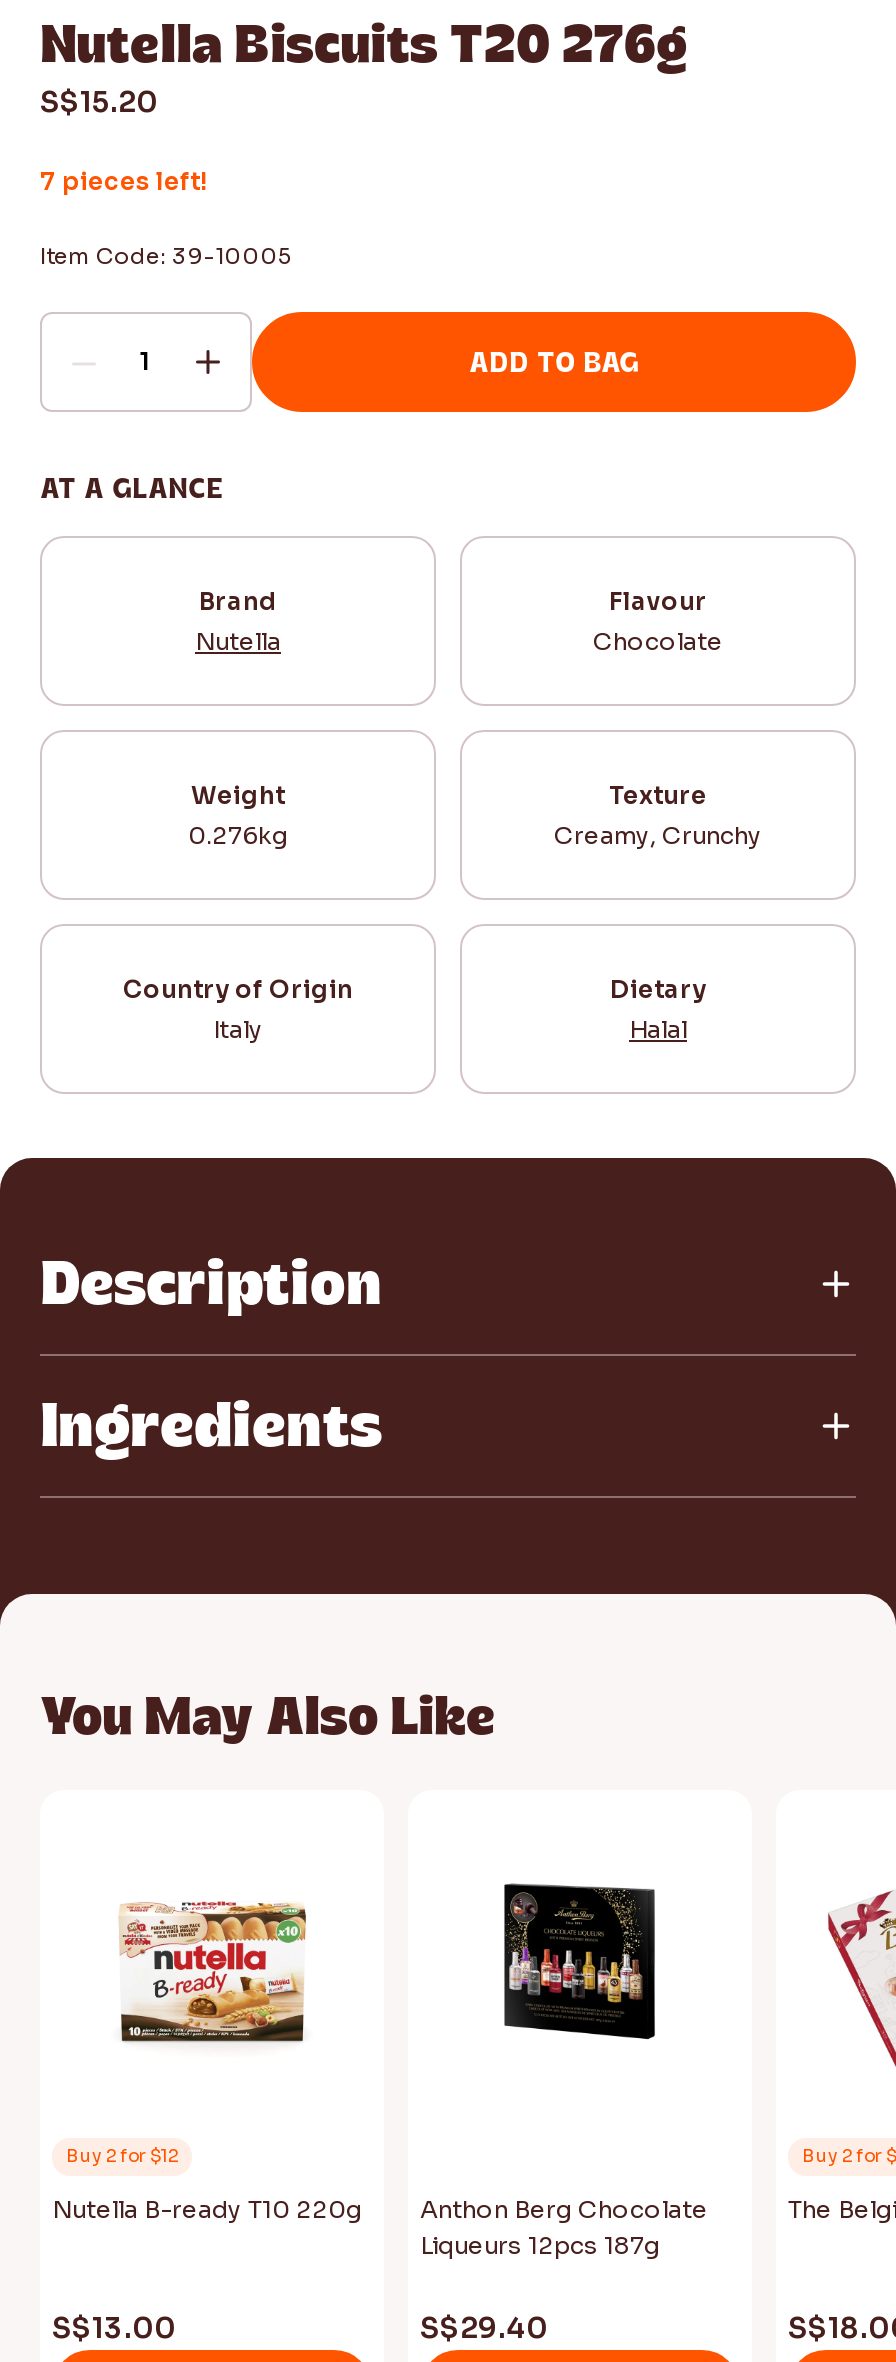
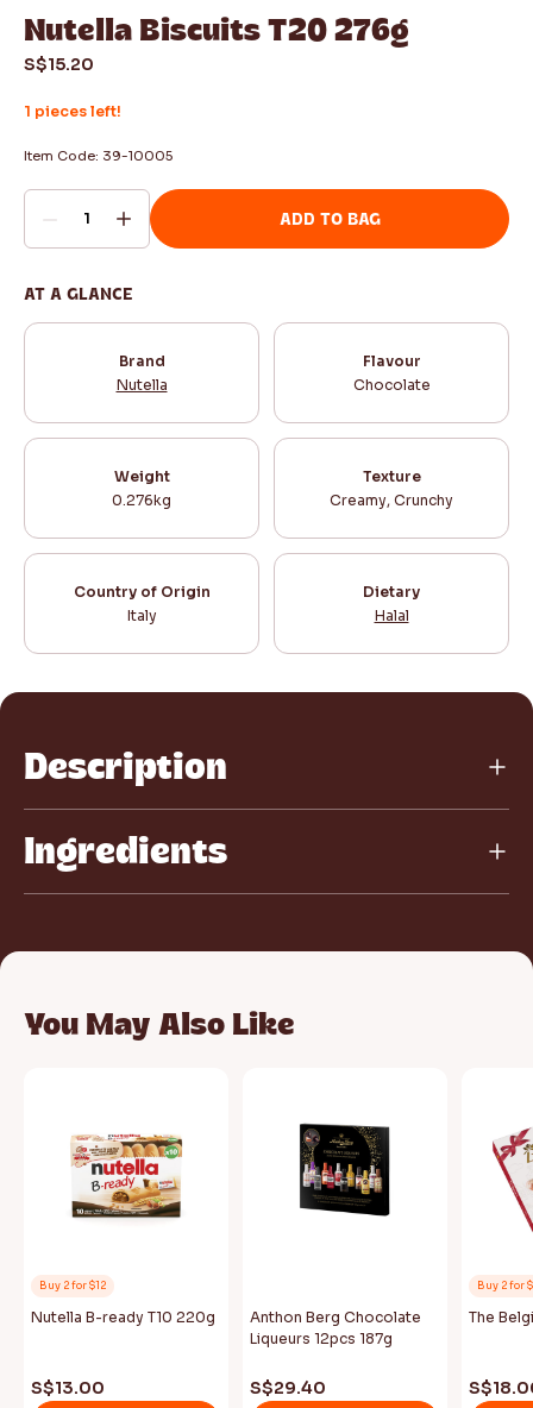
[40,166,208,196] 7 pieces left! -> [24,102,121,120] 1 pieces left!

